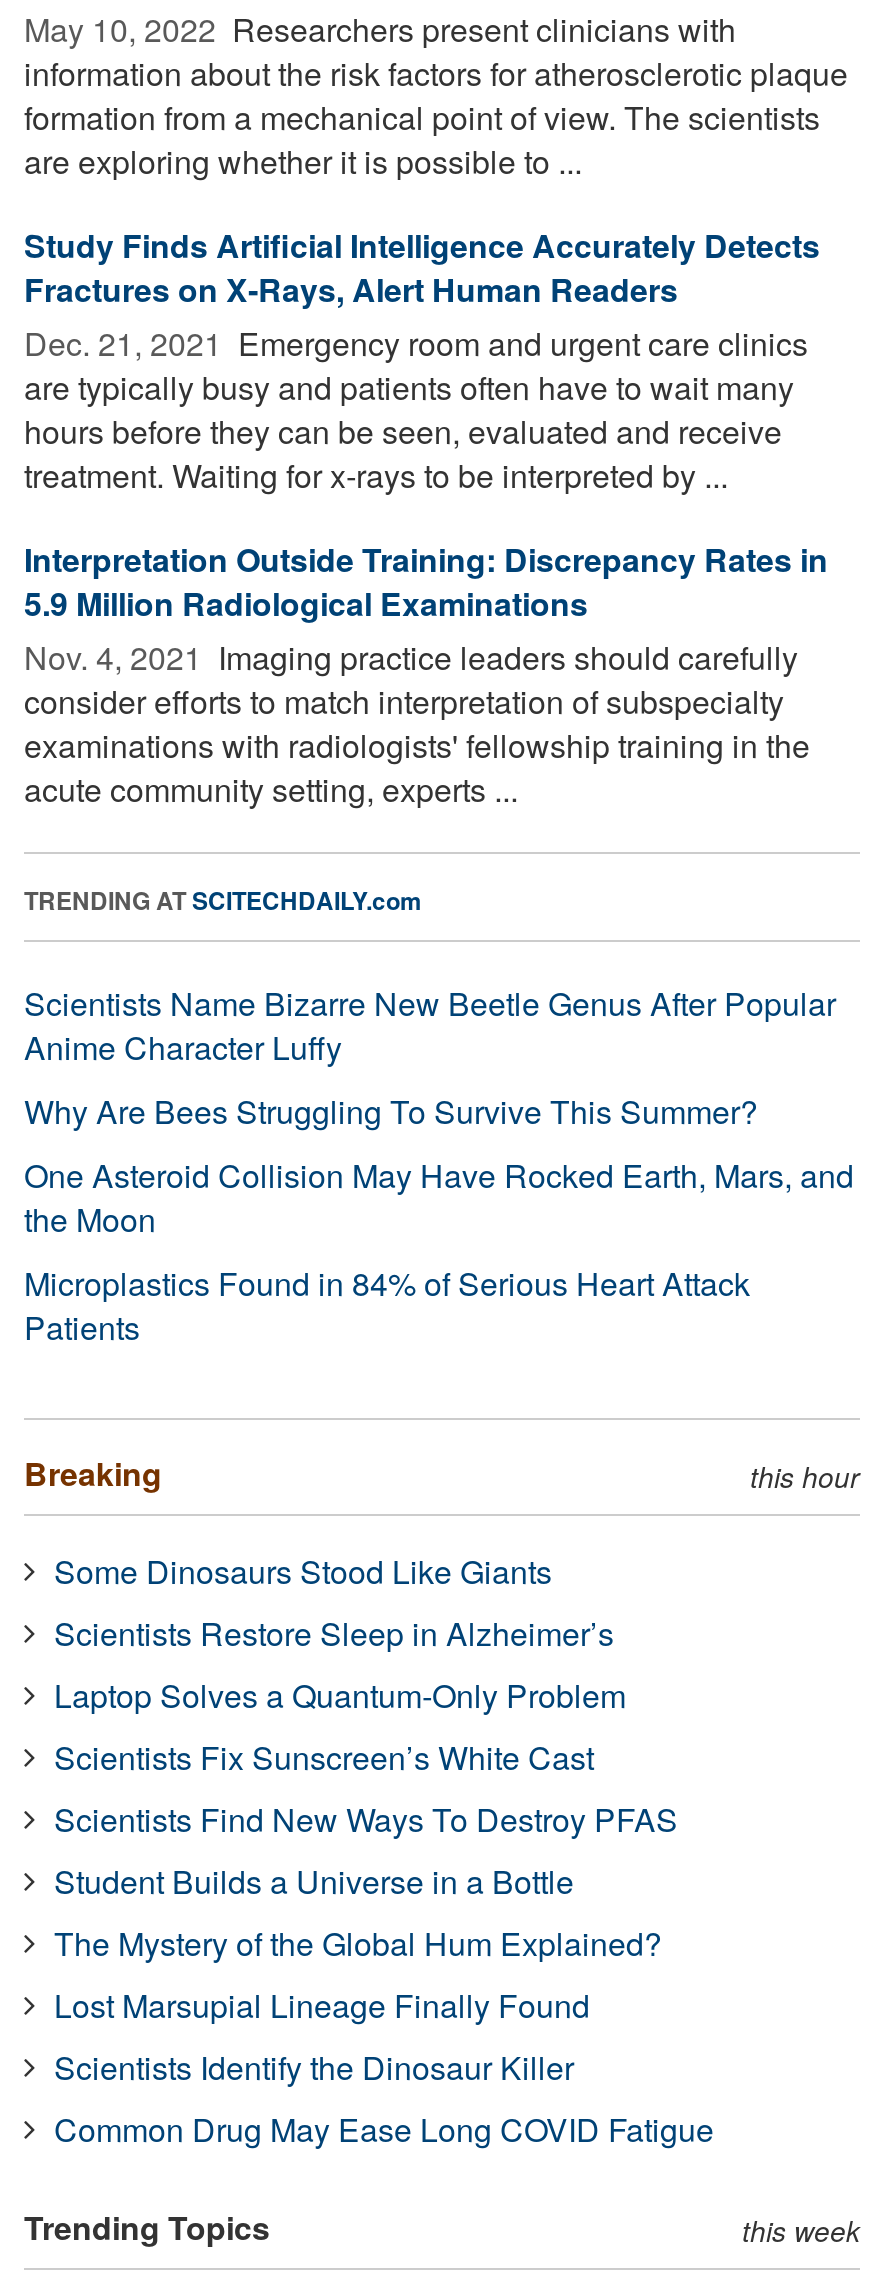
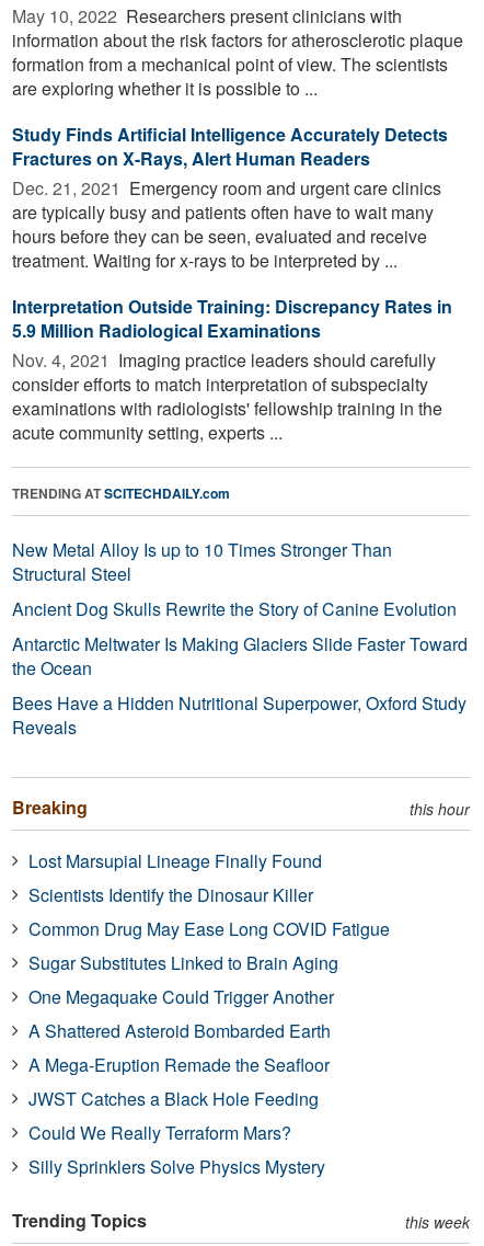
[24,980,854,1350] Scientists Name Bizarre New Beetle Genus After Popular | Anime Character Luffy | Why Are Bees Struggling To Survive This Summer? | One Asteroid Collision May Have Rocked Earth, Mars, and | the Moon | Microplastics Found in 84% of Serious Heart Attack | Patients -> [12,537,468,739] New Metal Alloy Is up to 10 Times Stronger Than | Structural Steel | Ancient Dog Skulls Rewrite the Story of Canine Evolution | Antarctic Meltwater Is Making Glaciers Slide Faster Toward | the Ocean | Bees Have a Hidden Nutritional Superpower, Oxford Study | Reveals
[54,1548,678,1966] Some Dinosaurs Stood Like Giants | Scientists Restore Sleep in Alzheimer’s | Laptop Solves a Quantum-Only Problem | Scientists Fix Sunscreen’s White Cast | Scientists Find New Ways To Destroy PFAS | Student Builds a Universe in a Bottle | The Mystery of the Global Hum Explained? -> none
moved [54,1982,714,2152] -> [28,848,390,941]: Lost Marsupial Lineage Finally Found | Scientists Identify the Dinosaur Killer | Common Drug May Ease Long COVID Fatigue
none -> [28,950,338,1179] Sugar Substitutes Linked to Brain Aging | One Megaquake Could Trigger Another | A Shattered Asteroid Bombarded Earth | A Mega-Eruption Remade the Seafloor | JWST Catches a Black Hole Feeding | Could We Really Terraform Mars? | Silly Sprinklers Solve Physics Mystery

